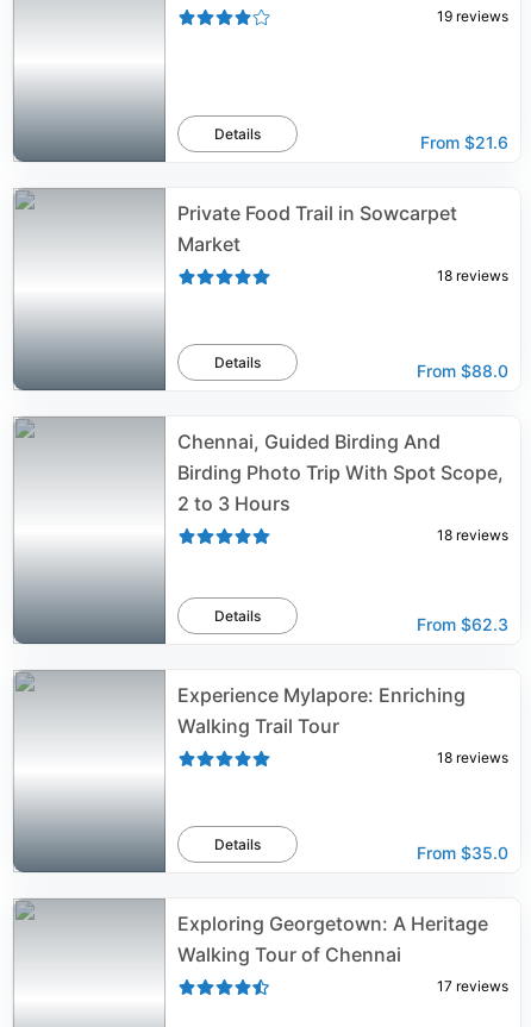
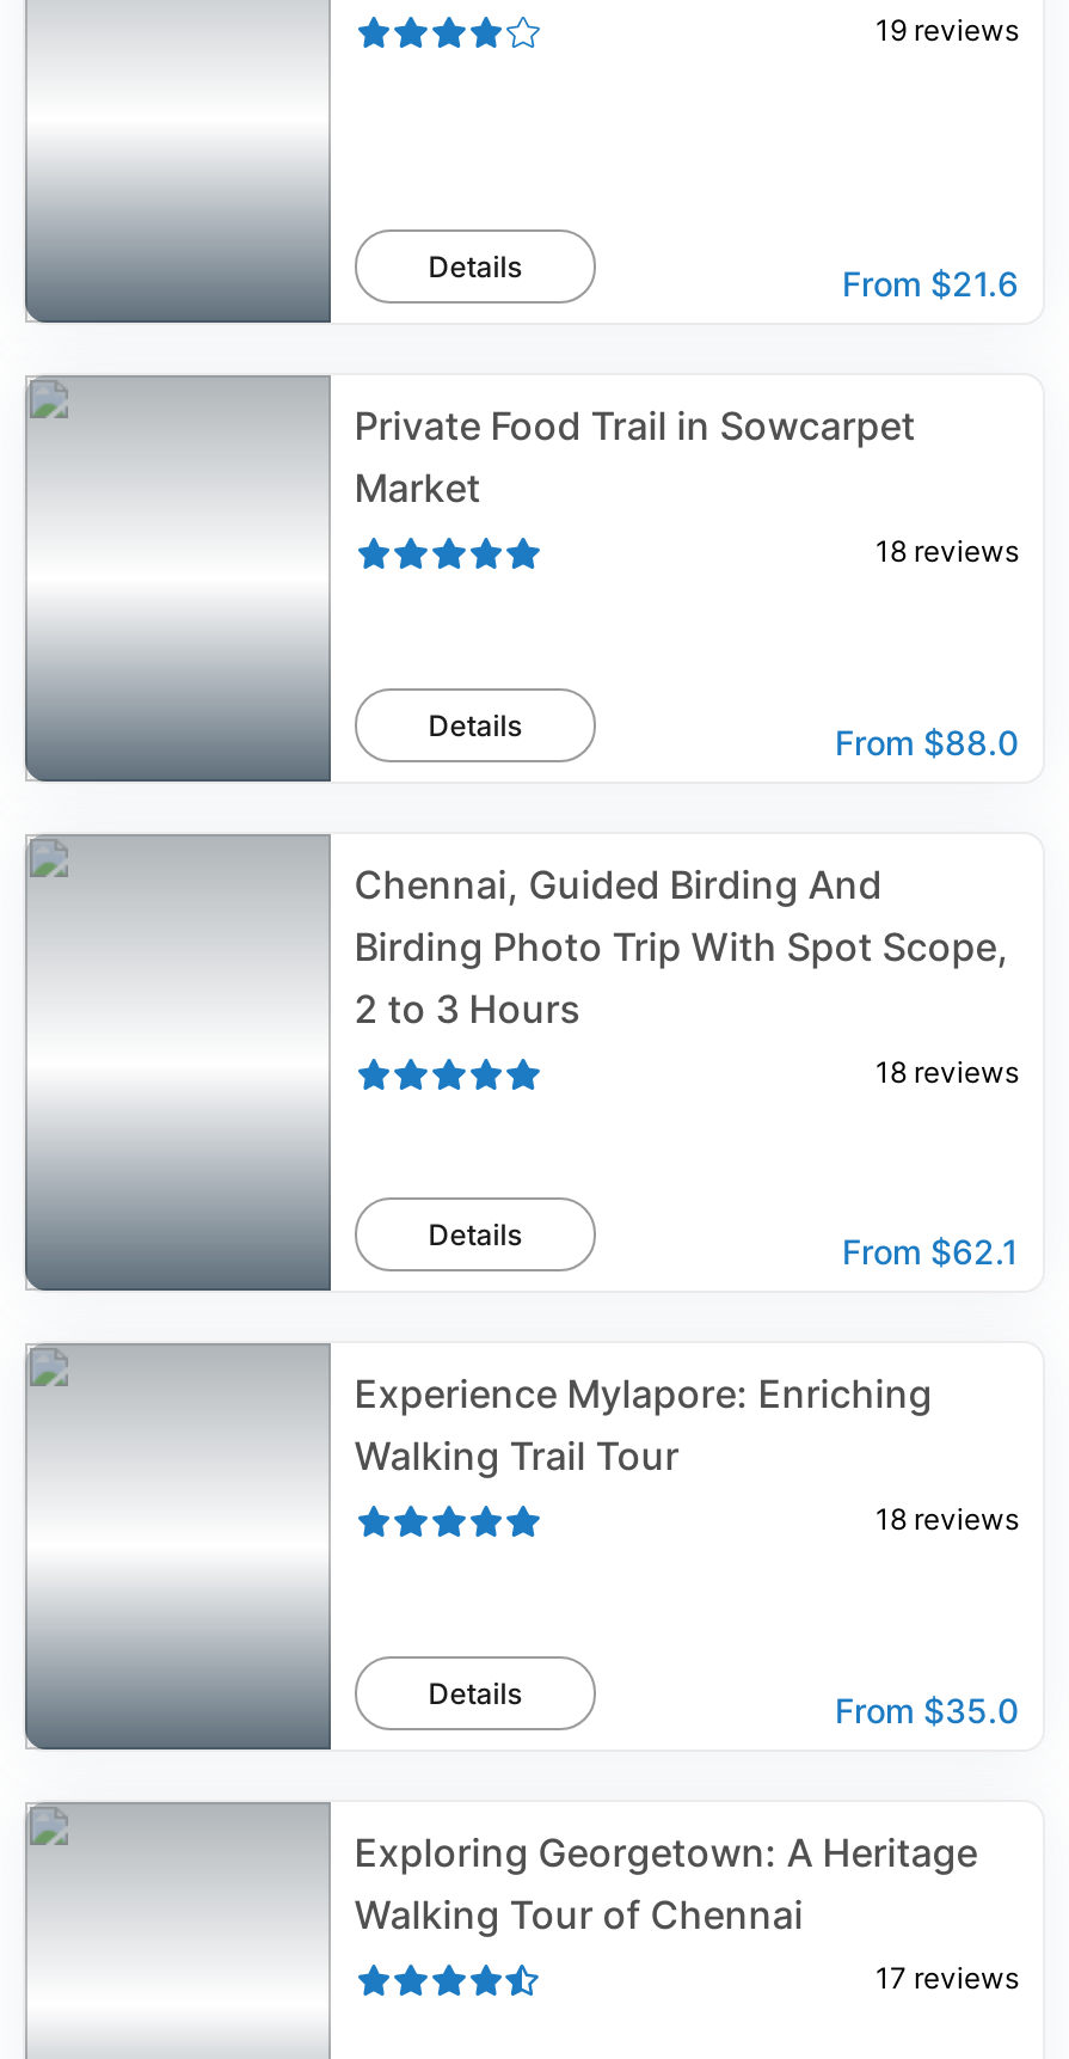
[417,614,508,634] From $62.3 -> [842,1231,1019,1271] From $62.1

